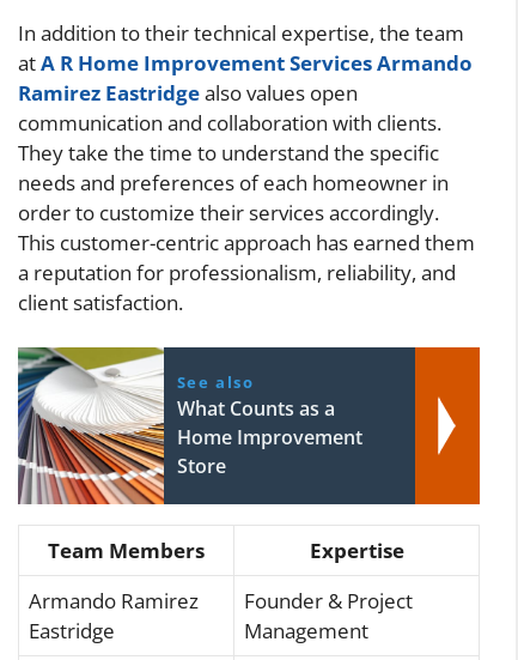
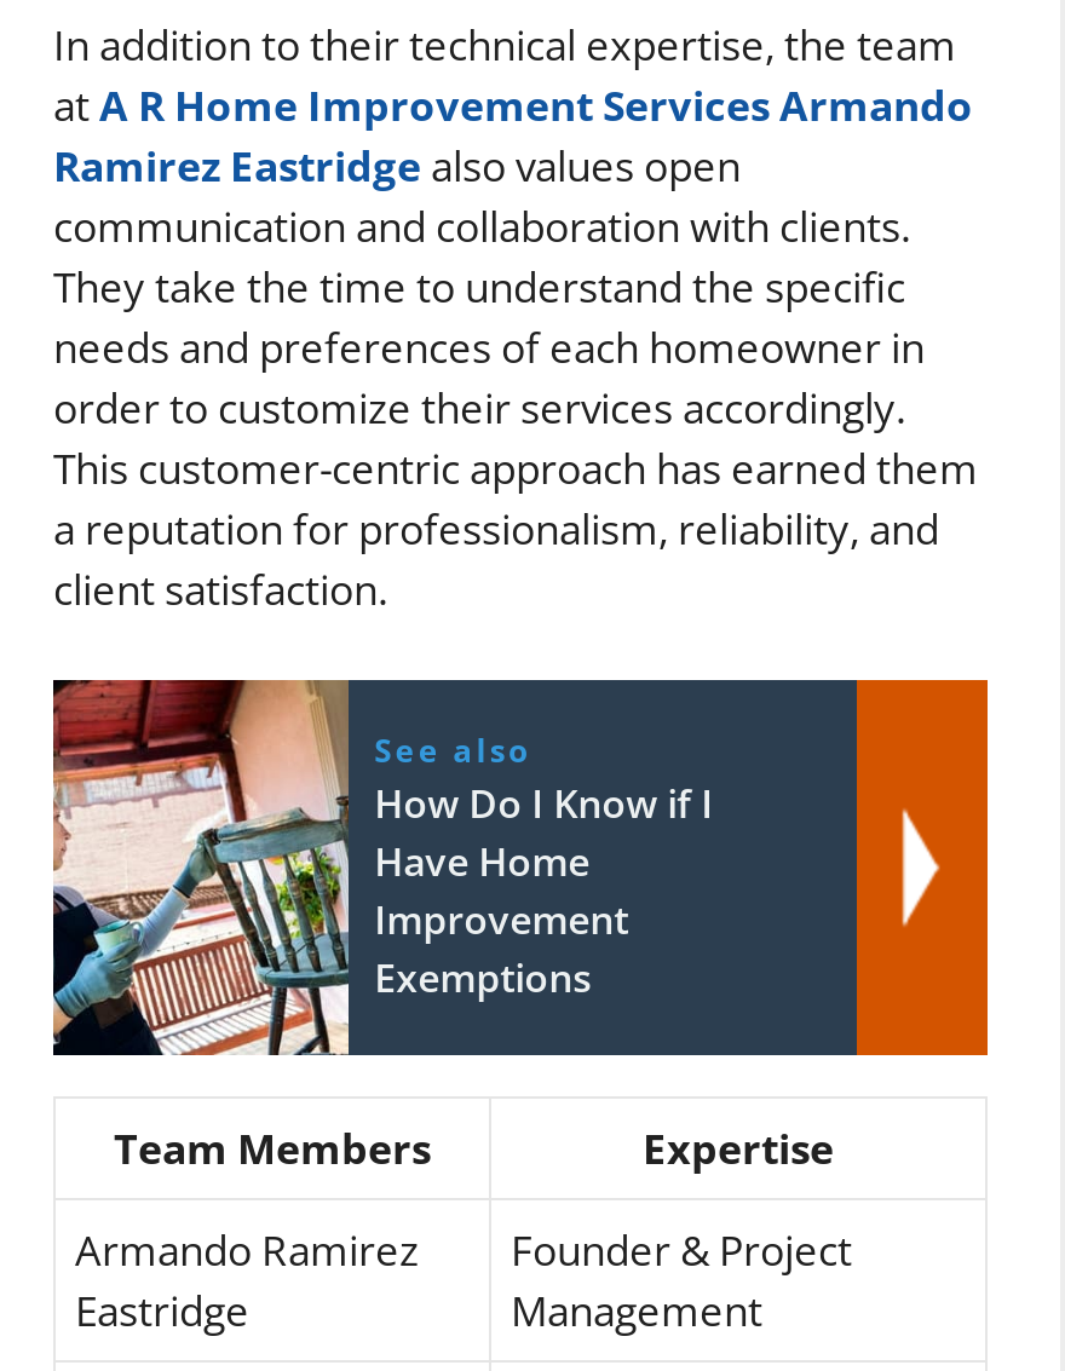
[17,346,362,505] [image] | What Counts as a | Home Improvement | Store -> [51,678,713,1058] [image] | How Do I Know if I | Have Home | Improvement | Exemptions

